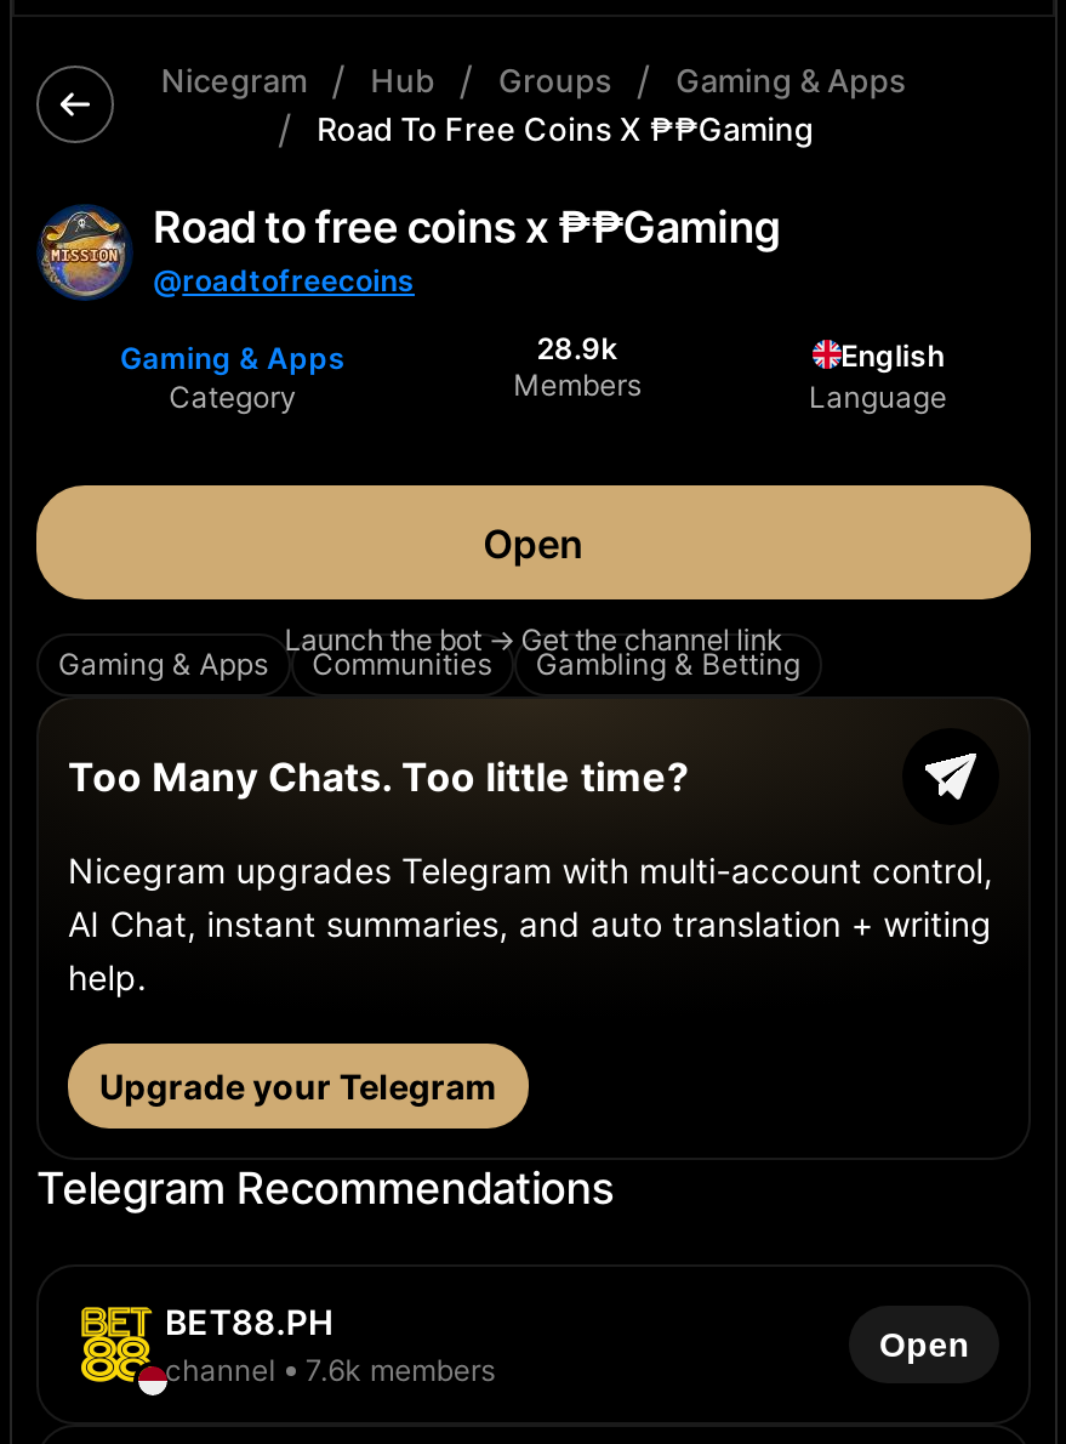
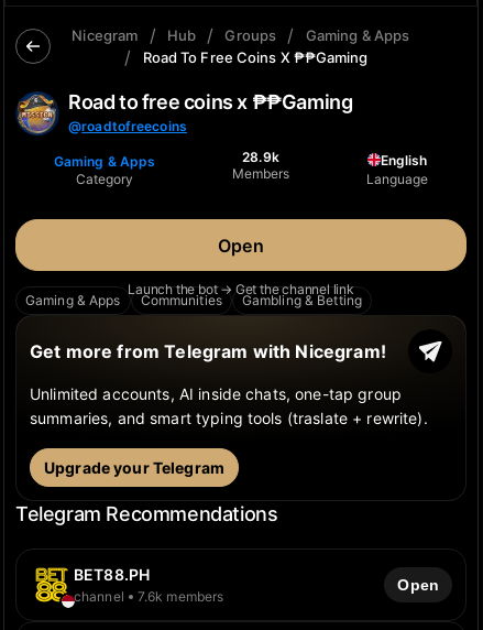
[68,752,689,801] Too Many Chats. Too little time? -> [30,340,386,362] Get more from Telegram with Nicegram!
[68,849,993,997] Nicegram upgrades Telegram with multi-account control, | AI Chat, instant summaries, and auto translation + writing | help. -> [30,384,428,427] Unlimited accounts, AI inside chats, one-tap group | summaries, and smart typing tools (traslate + rewrite).

